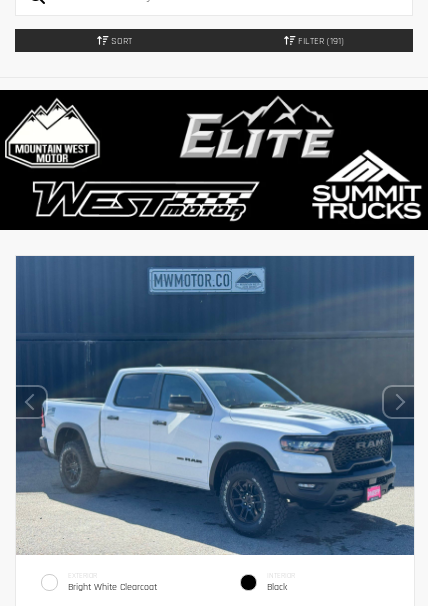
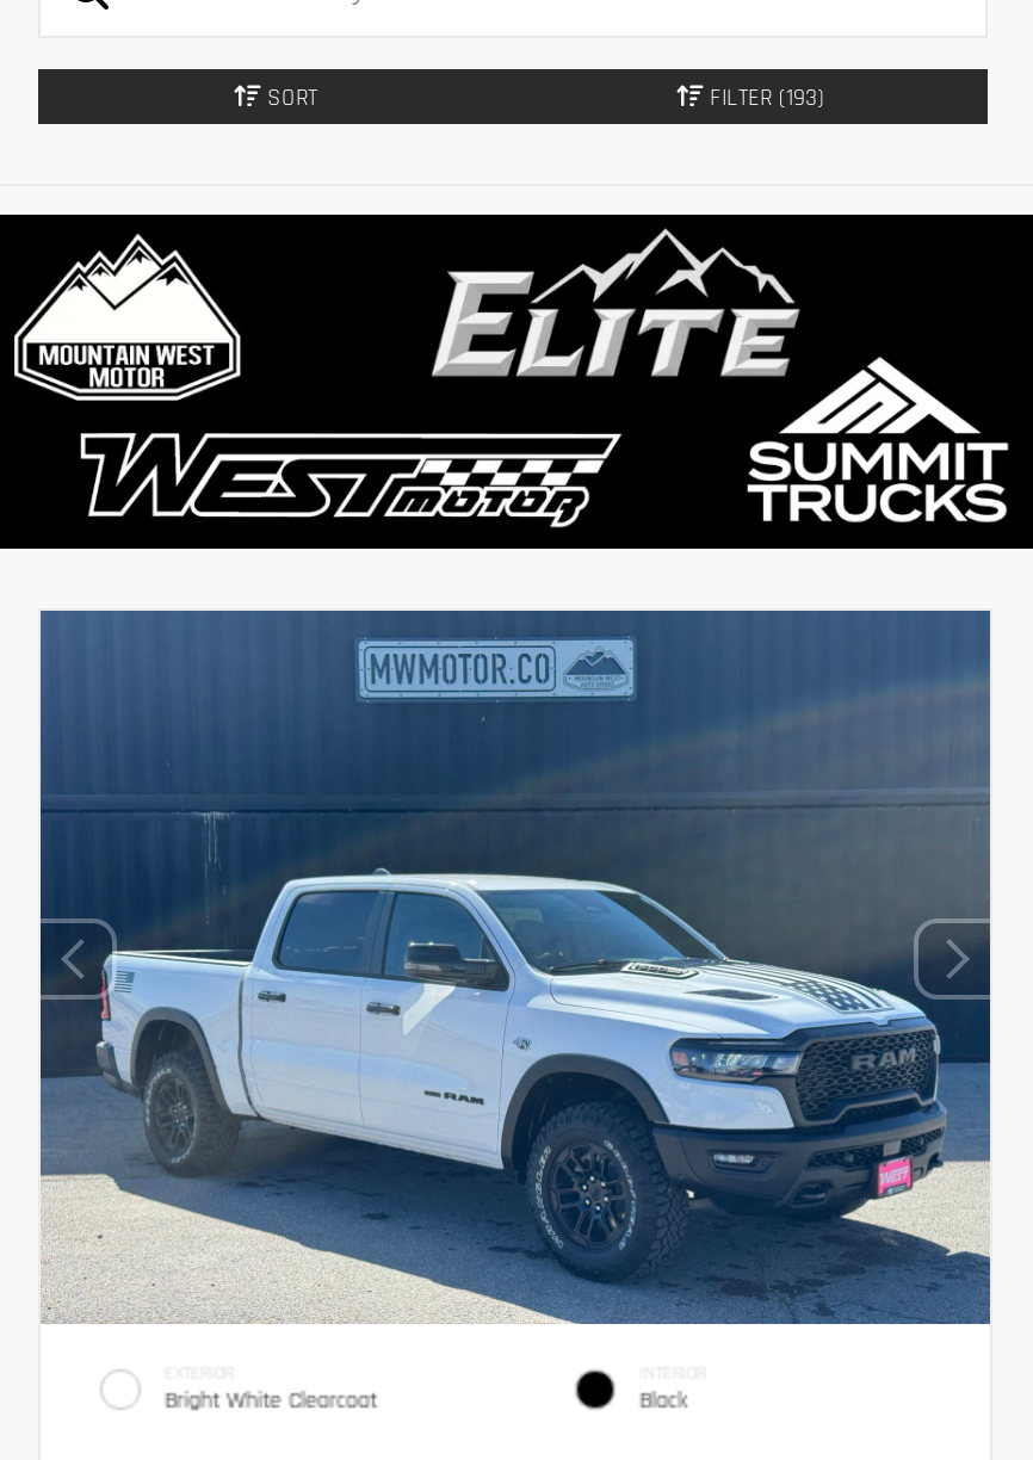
[294,35,343,47] FILTER (191) -> [703,83,824,112] FILTER (193)

